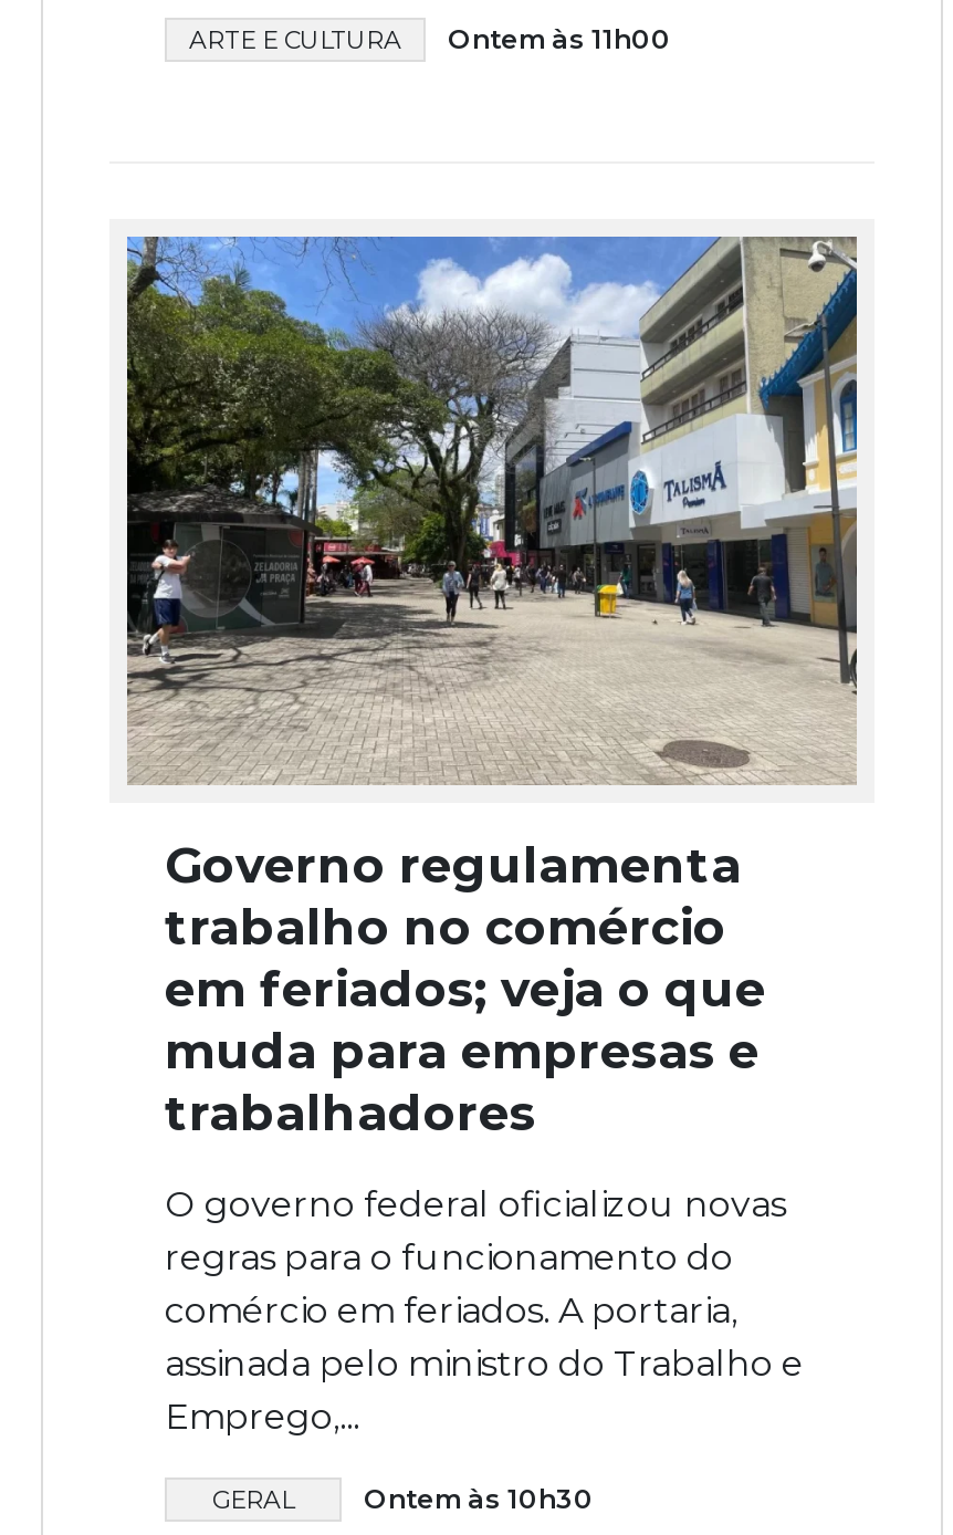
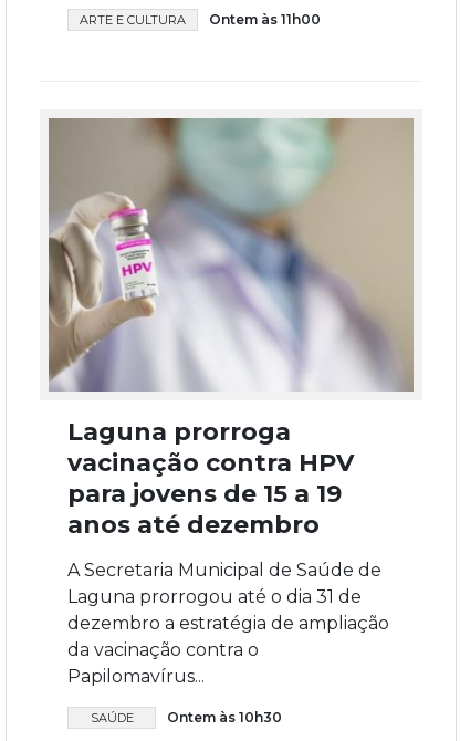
[125,236,859,1143] [image] | Governo regulamenta | trabalho no comércio | em feriados; veja o que | muda para empresas e | trabalhadores -> [48,117,414,540] [image] | Laguna prorroga | vacinação contra HPV | para jovens de 15 a 19 | anos até dezembro
[165,1182,804,1437] O governo federal oficializou novas | regras para o funcionamento do | comércio em feriados. A portaria, | assinada pelo ministro do Trabalho e | Emprego,... -> [67,560,389,687] A Secretaria Municipal de Saúde de | Laguna prorrogou até o dia 31 de | dezembro a estratégia de ampliação | da vacinação contra o | Papilomavírus...
[212,1483,294,1514] GERAL -> [90,710,133,726] SAÚDE

